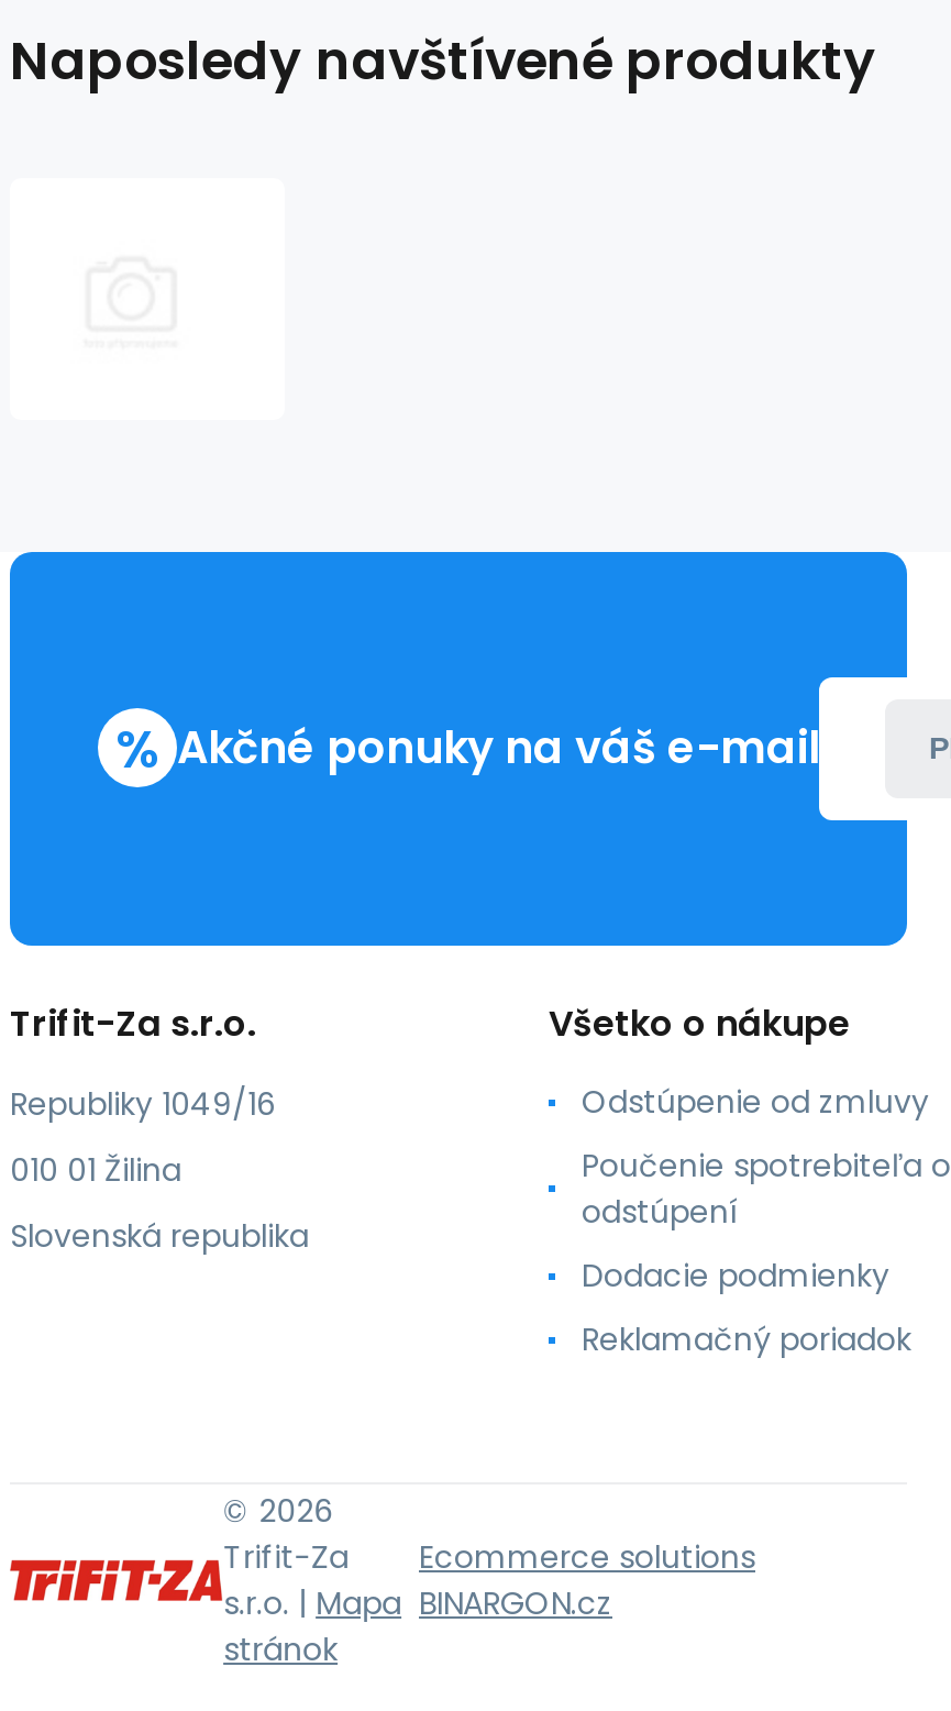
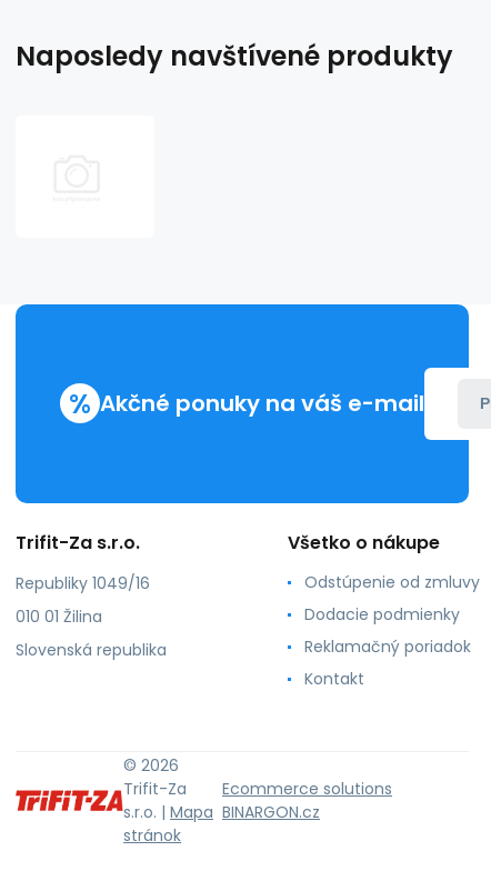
[582,1143,951,1234] Poučenie spotrebiteľa o | odstúpení -> none
none -> [304,668,364,690] Kontakt
moved [582,1253,911,1361] -> [304,603,471,658]: Dodacie podmienky | Reklamačný poriadok

